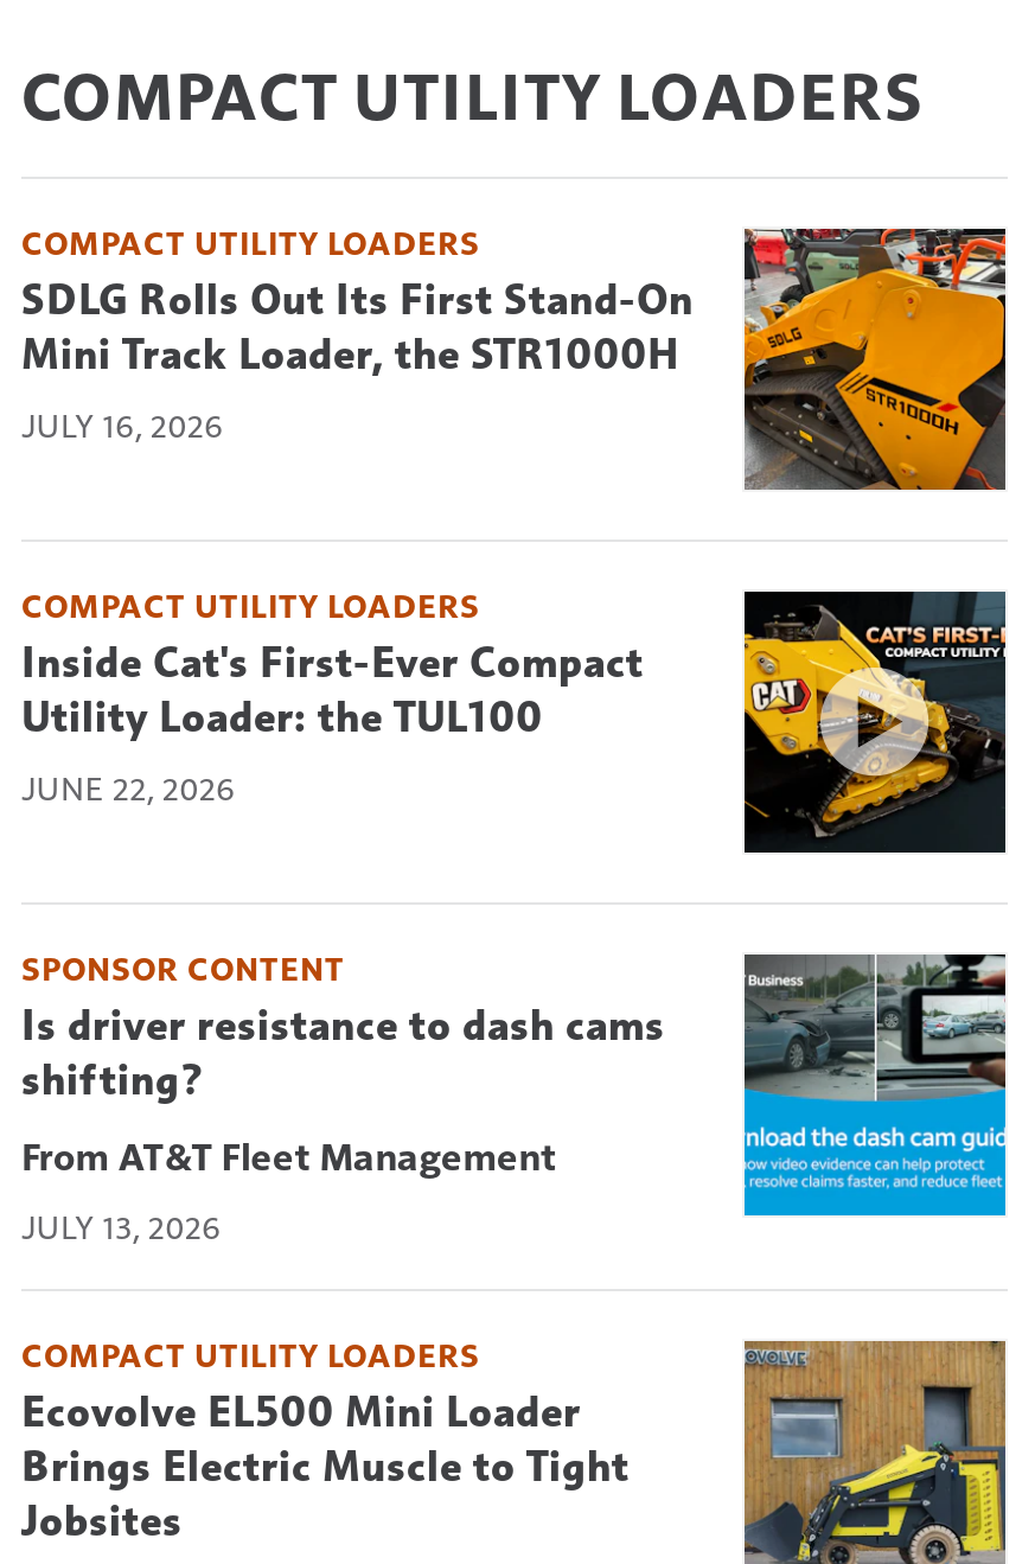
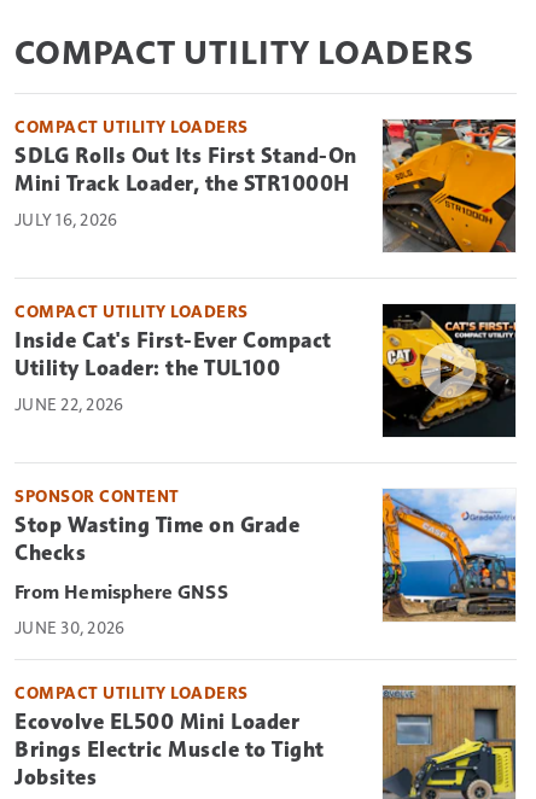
[742,952,1008,1218] [image] -> [381,488,517,623] [image]
[21,1000,665,1106] Is driver resistance to dash cams | shifting? -> [14,512,299,566] Stop Wasting Time on Grade | Checks
[119,1132,558,1180] AT&T Fleet Management -> [64,579,228,603] Hemisphere GNSS
[21,1204,221,1246] JULY 13, 2026 -> [14,616,125,637] JUNE 30, 2026

